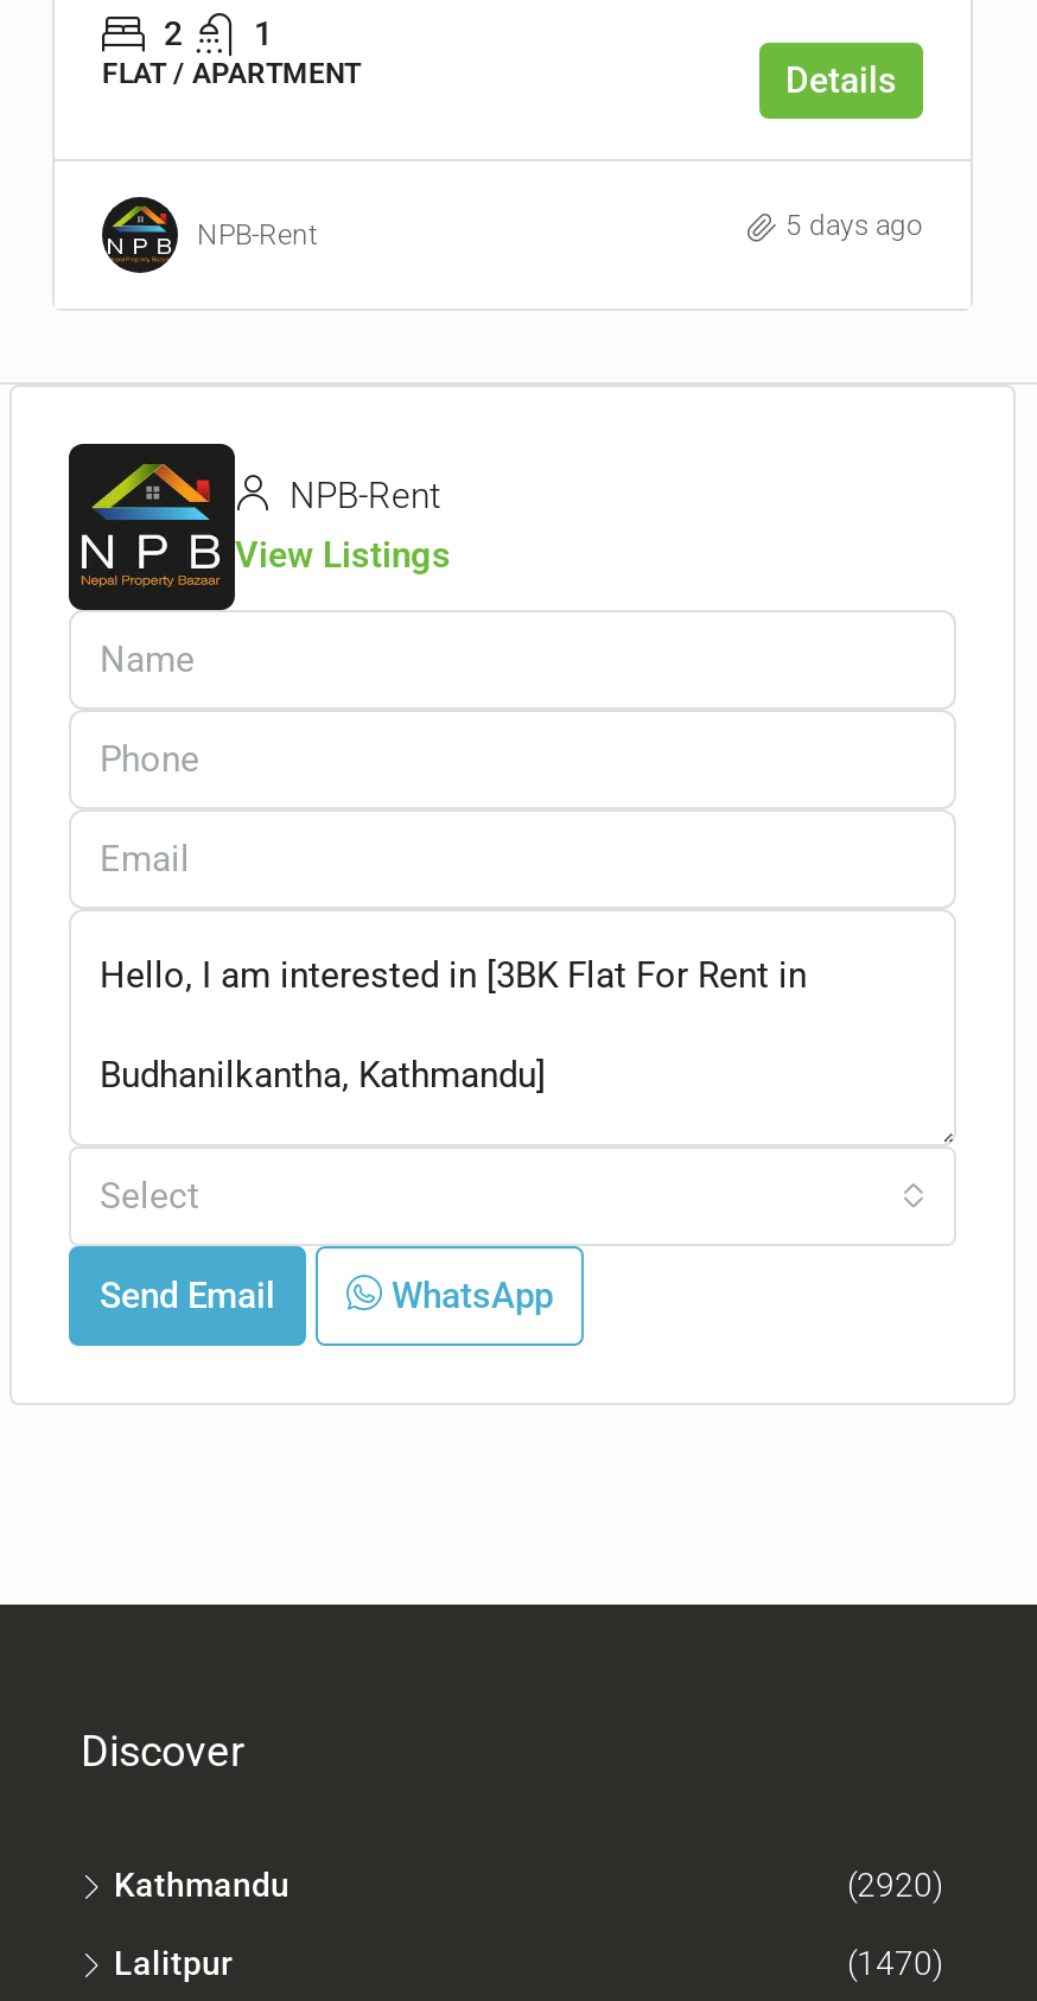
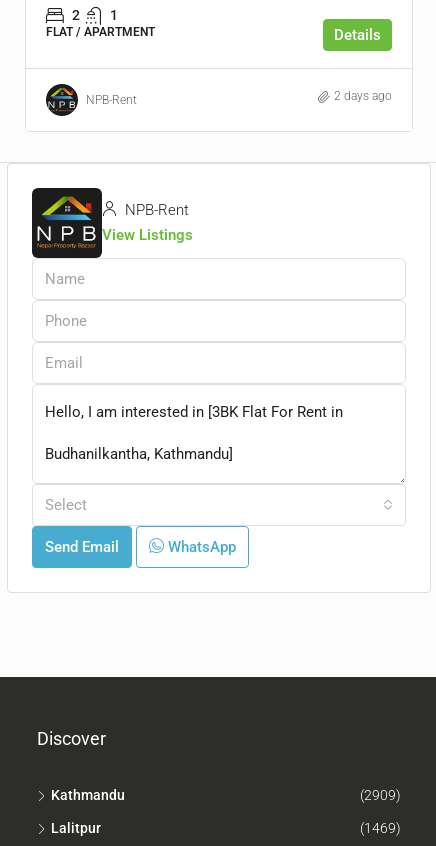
[785,210,923,243] 5 days ago -> [334,89,392,103] 2 days ago
[847,1867,944,1905] (2920) -> [360,787,401,803] (2909)
[847,1945,944,1983] (1470) -> [360,820,401,836] (1469)

